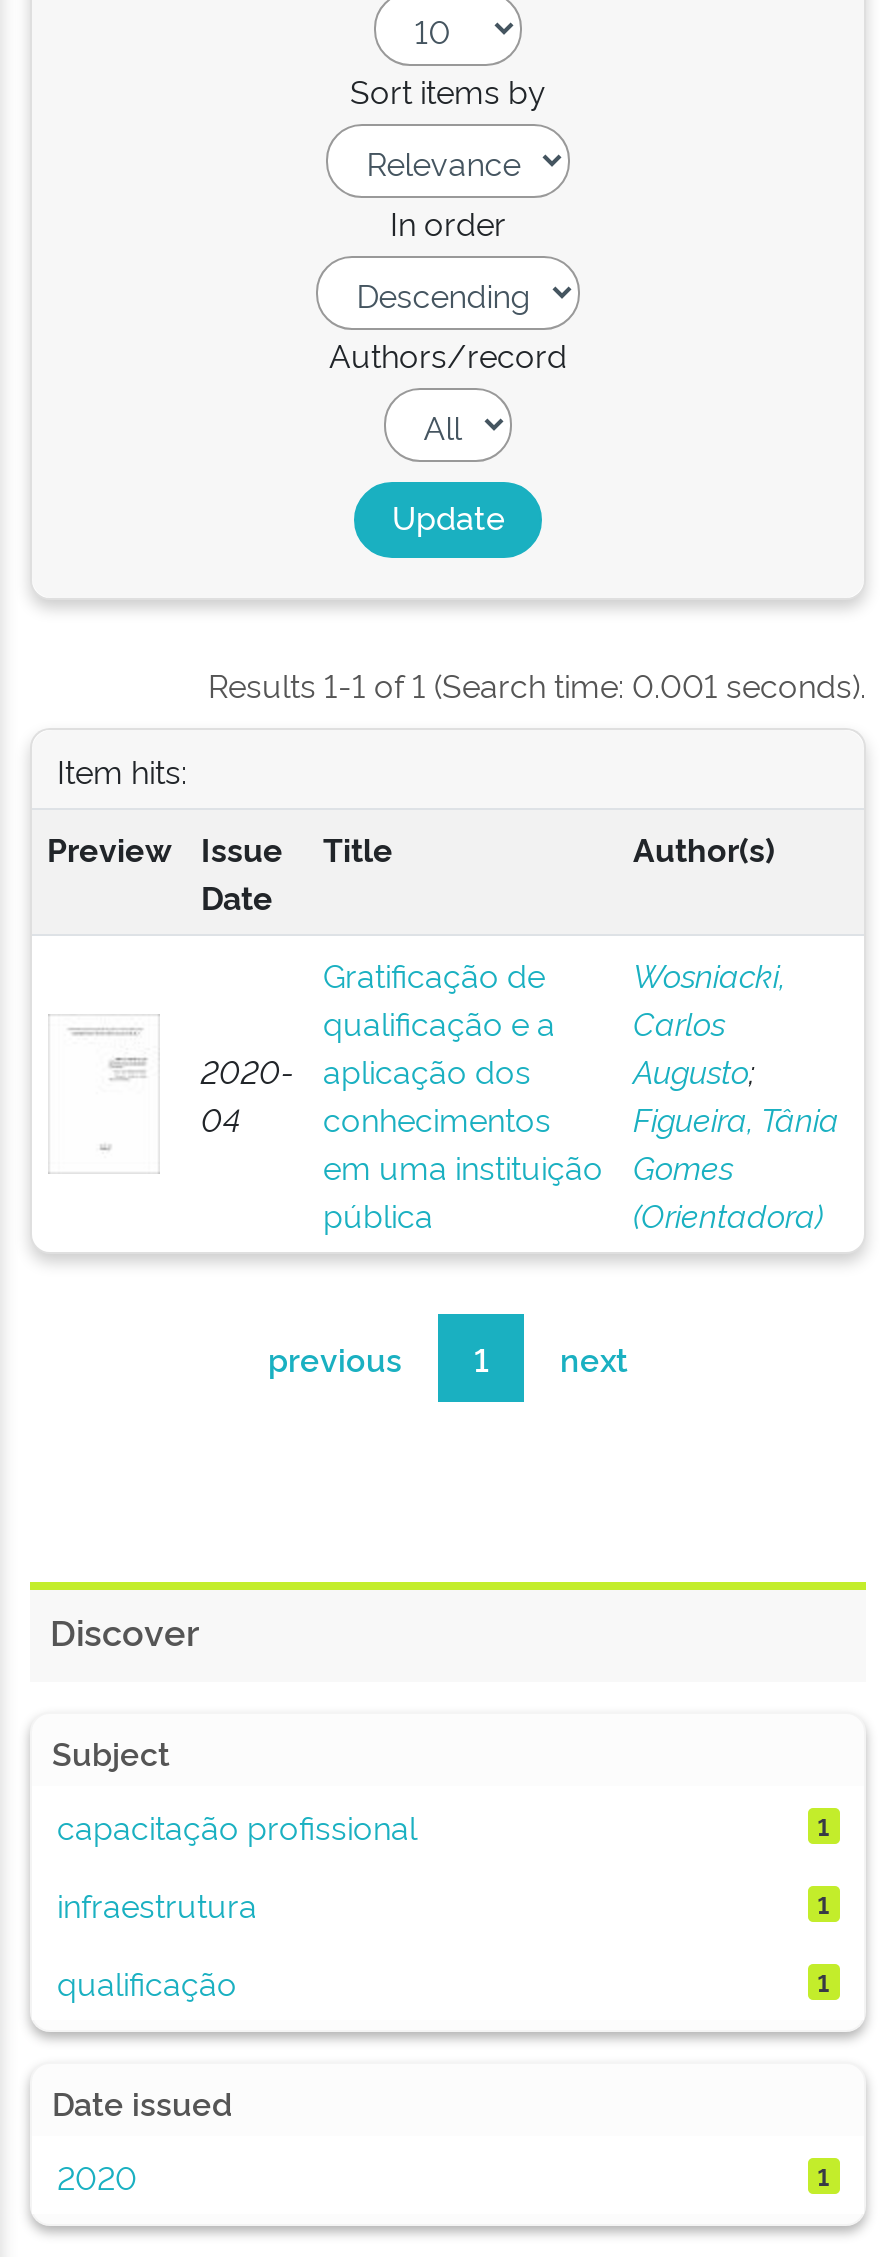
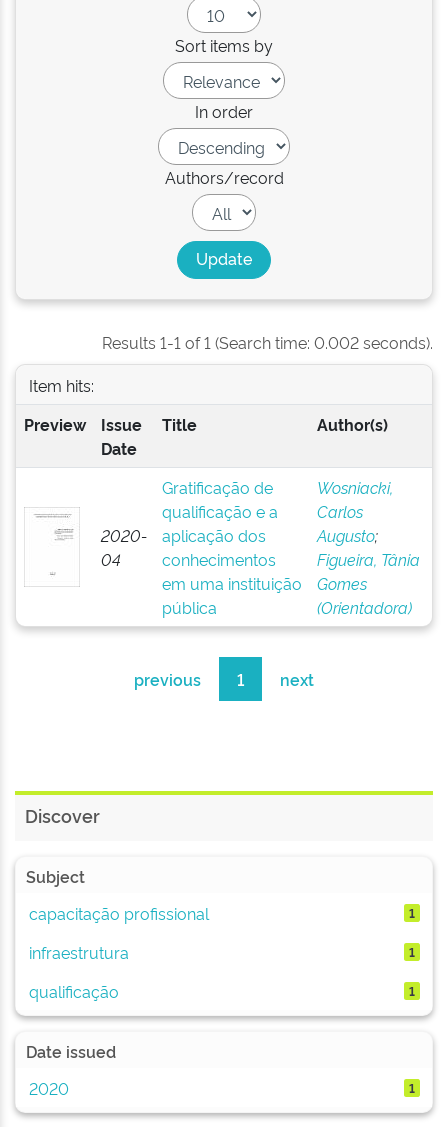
[208,662,866,706] Results 1-1 of 1 (Search time: 0.001 seconds). -> [102,331,433,353] Results 1-1 of 1 (Search time: 0.002 seconds).

